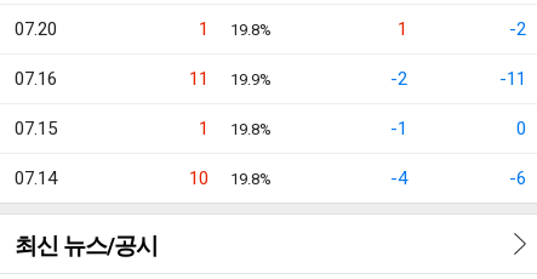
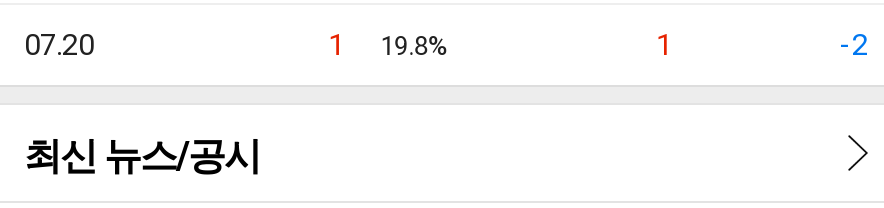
[15,68,526,189] 07.16 | 11 | 19.9% | -2 | -11 | 07.15 | 1 | 19.8% | -1 | 0 | 07.14 | 10 | 19.8% | -4 | -6 -> none

